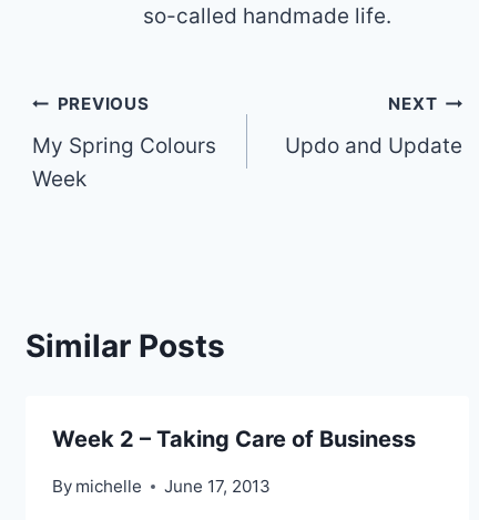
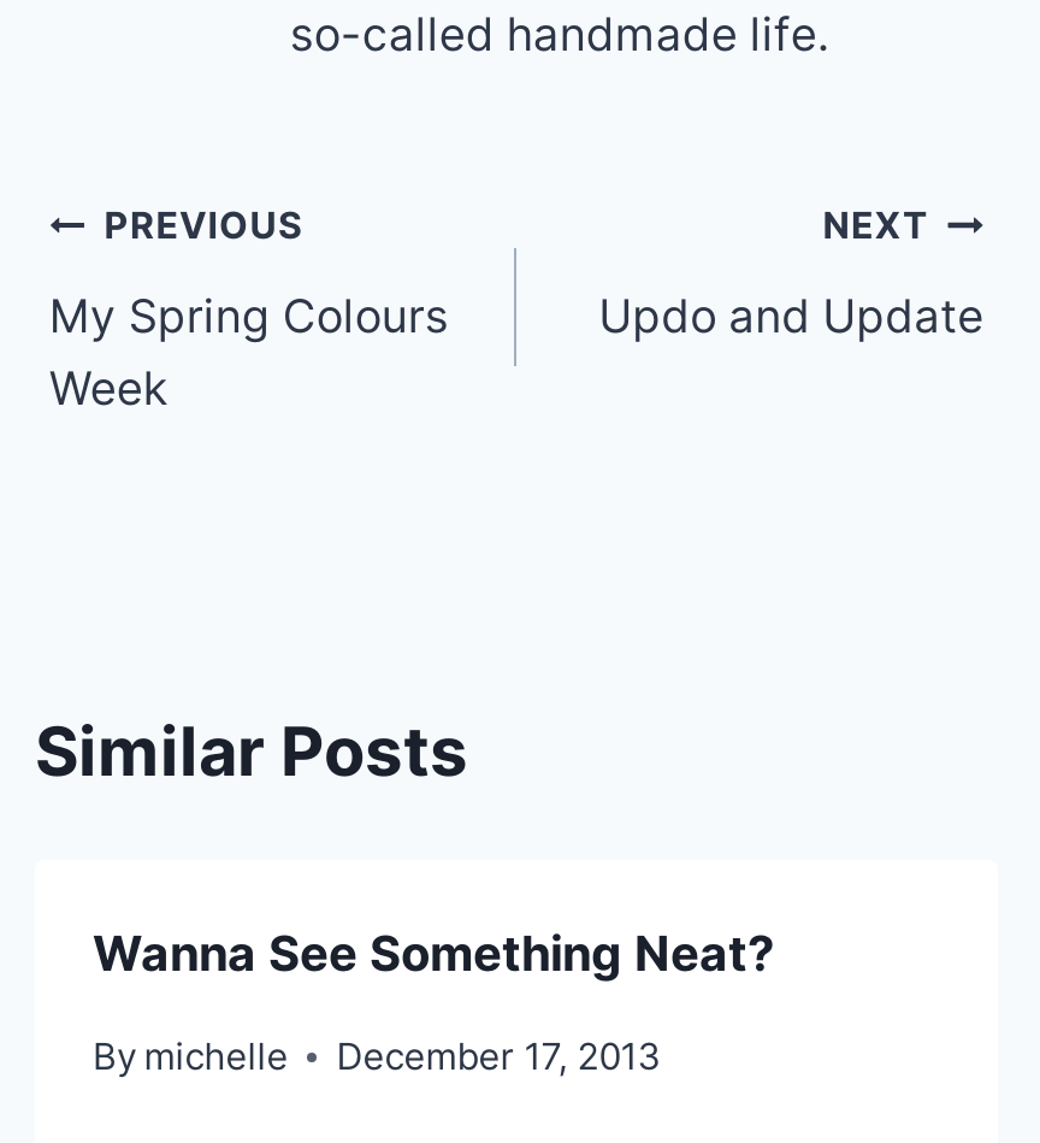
[52,426,416,453] Week 2 – Taking Care of Business -> [93,926,774,984] Wanna See Something Neat?
[52,475,271,496] By michelle June 17, 2013 -> [93,1032,661,1078] By michelle December 17, 2013

